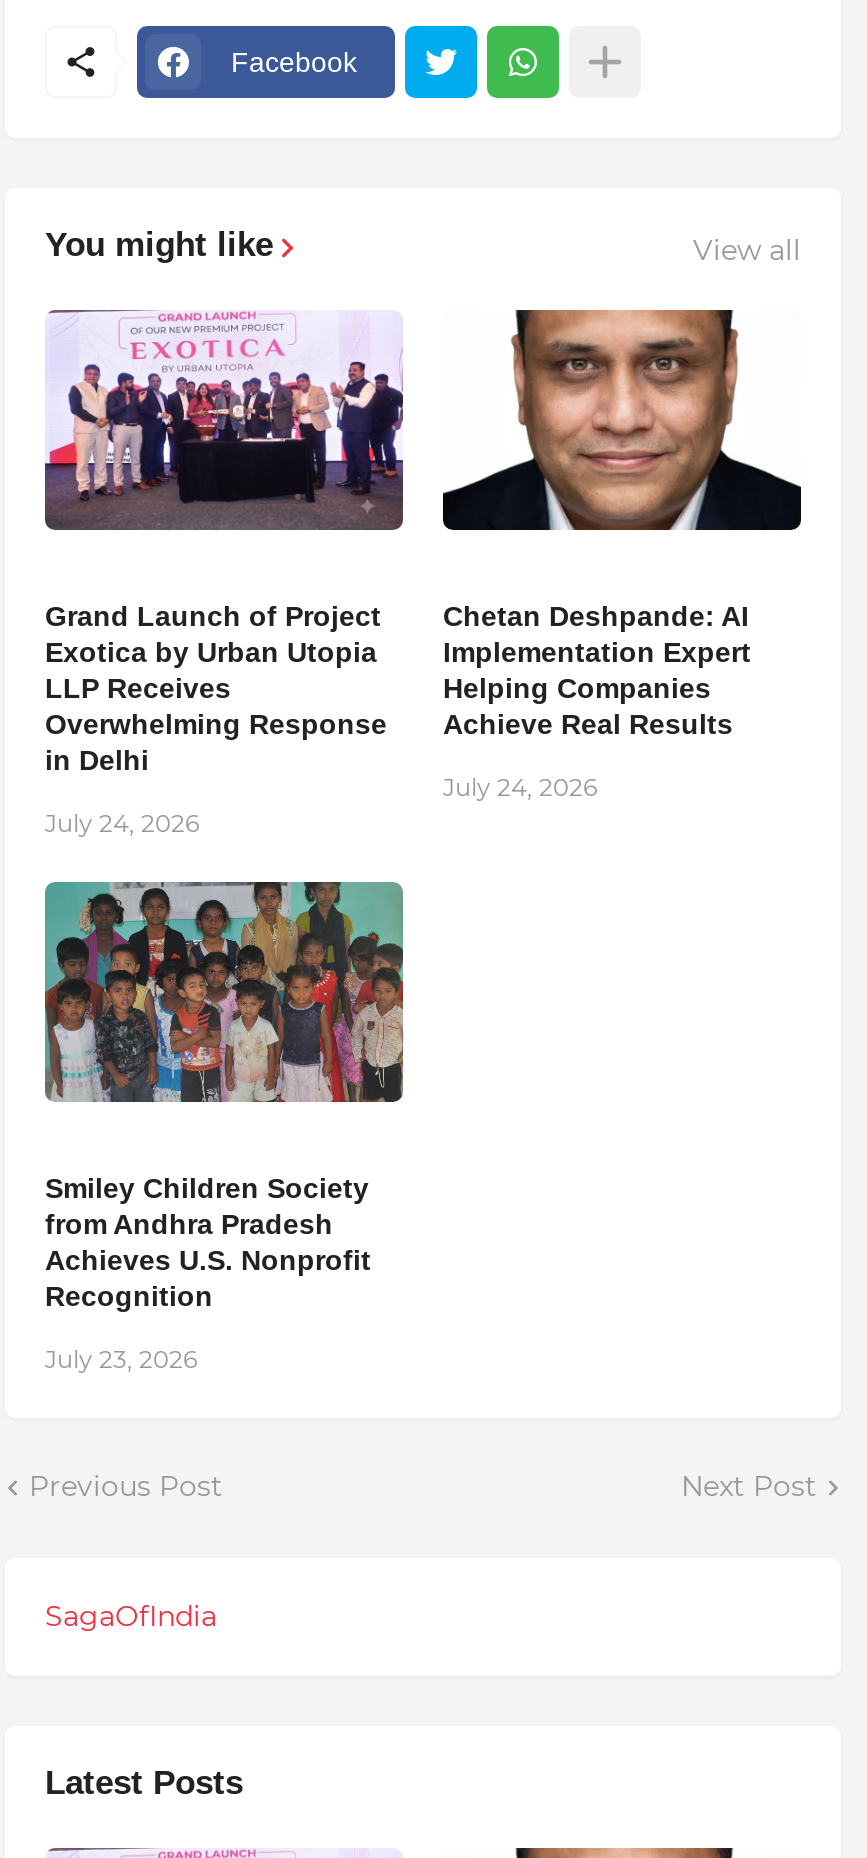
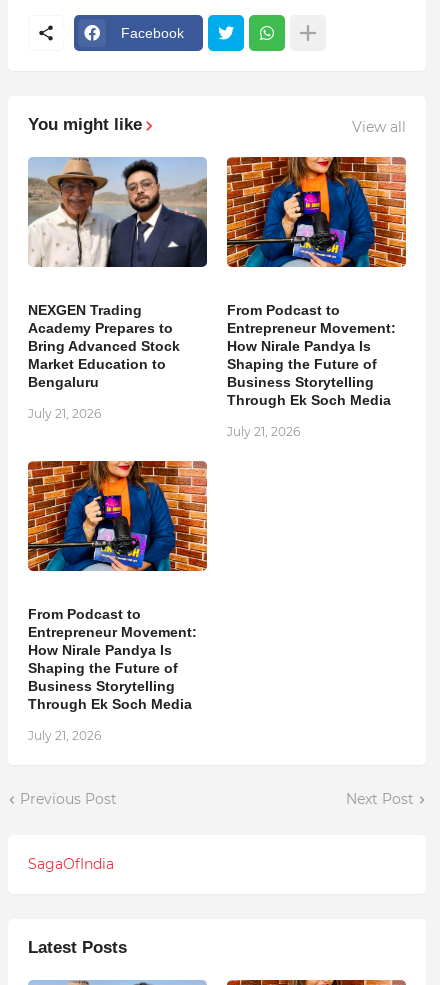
[43,308,403,777] [image] | Grand Launch of Project | Exotica by Urban Utopia | LLP Receives | Overwhelming Response | in Delhi -> [27,157,208,390] [image] | NEXGEN Trading | Academy Prepares to | Bring Advanced Stock | Market Education to | Bengaluru
[443,308,803,514] [image] -> [226,156,407,268] [image]
[443,601,751,741] Chetan Deshpande: AI | Implementation Expert | Helping Companies | Achieve Real Results -> [227,302,396,408] From Podcast to | Entrepreneur Movement: | How Nirale Pandya Is | Shaping the Future of | Business Storytelling | Through Ek Soch Media
[443,773,597,803] July 24, 2026 -> [227,424,300,439] July 21, 2026
[45,809,199,839] July 24, 2026 -> [28,406,101,421] July 21, 2026
[43,880,405,1313] [image] | Smiley Children Society | from Andhra Pradesh | Achieves U.S. Nonprofit | Recognition -> [27,460,208,712] [image] | From Podcast to | Entrepreneur Movement: | How Nirale Pandya Is | Shaping the Future of | Business Storytelling | Through Ek Soch Media
[45,1345,197,1375] July 23, 2026 -> [28,728,101,743] July 21, 2026

